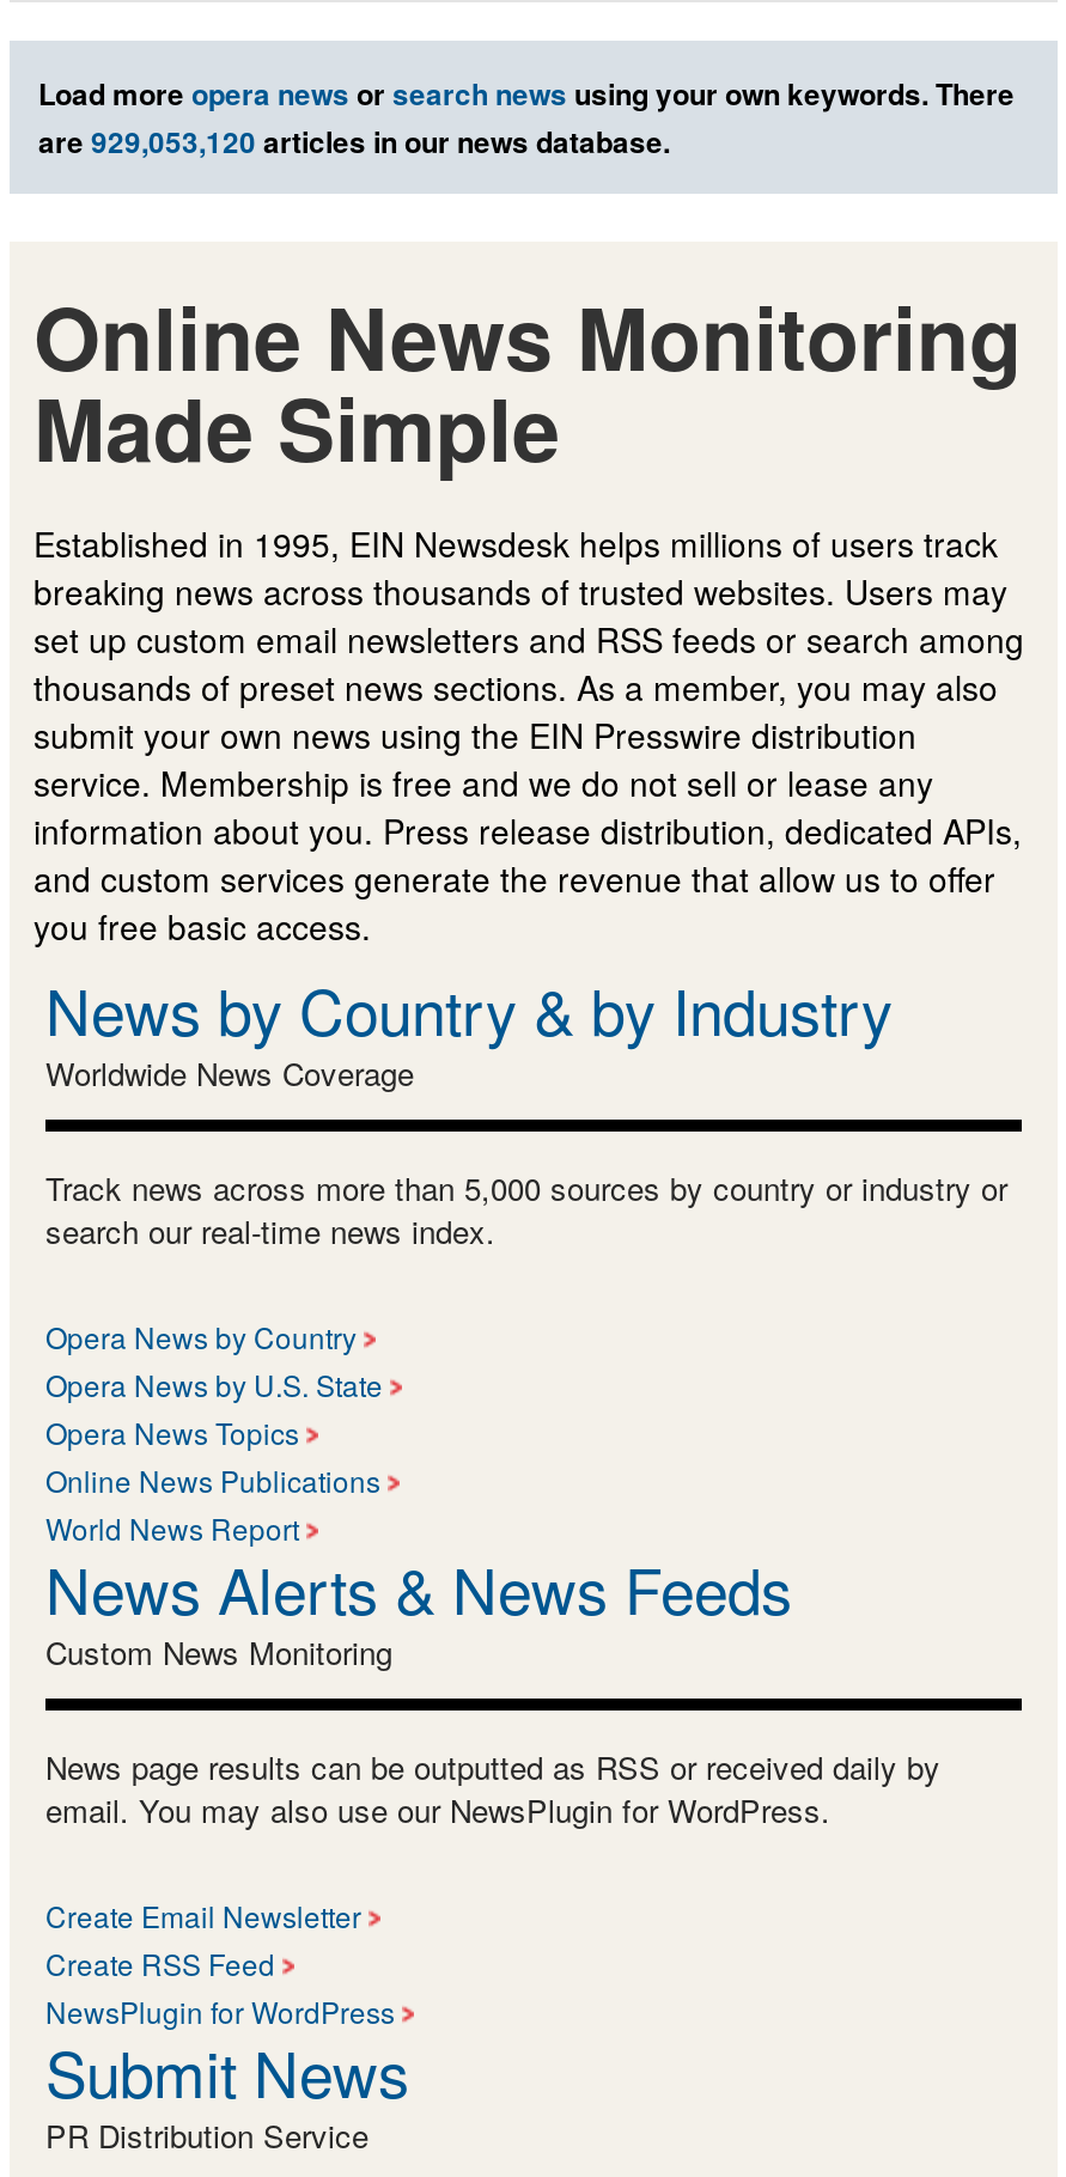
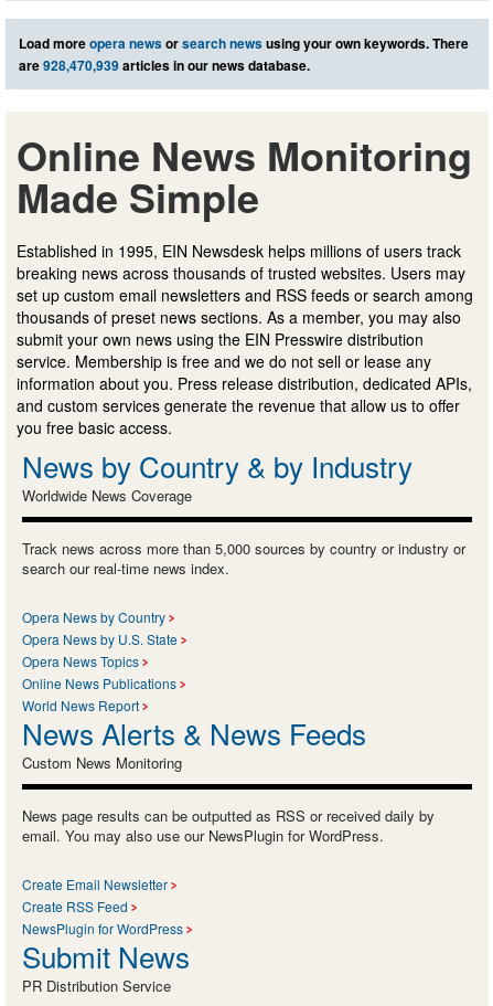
[38,120,670,163] are 929,053,120 articles in our news database. -> [19,55,310,75] are 928,470,939 articles in our news database.

